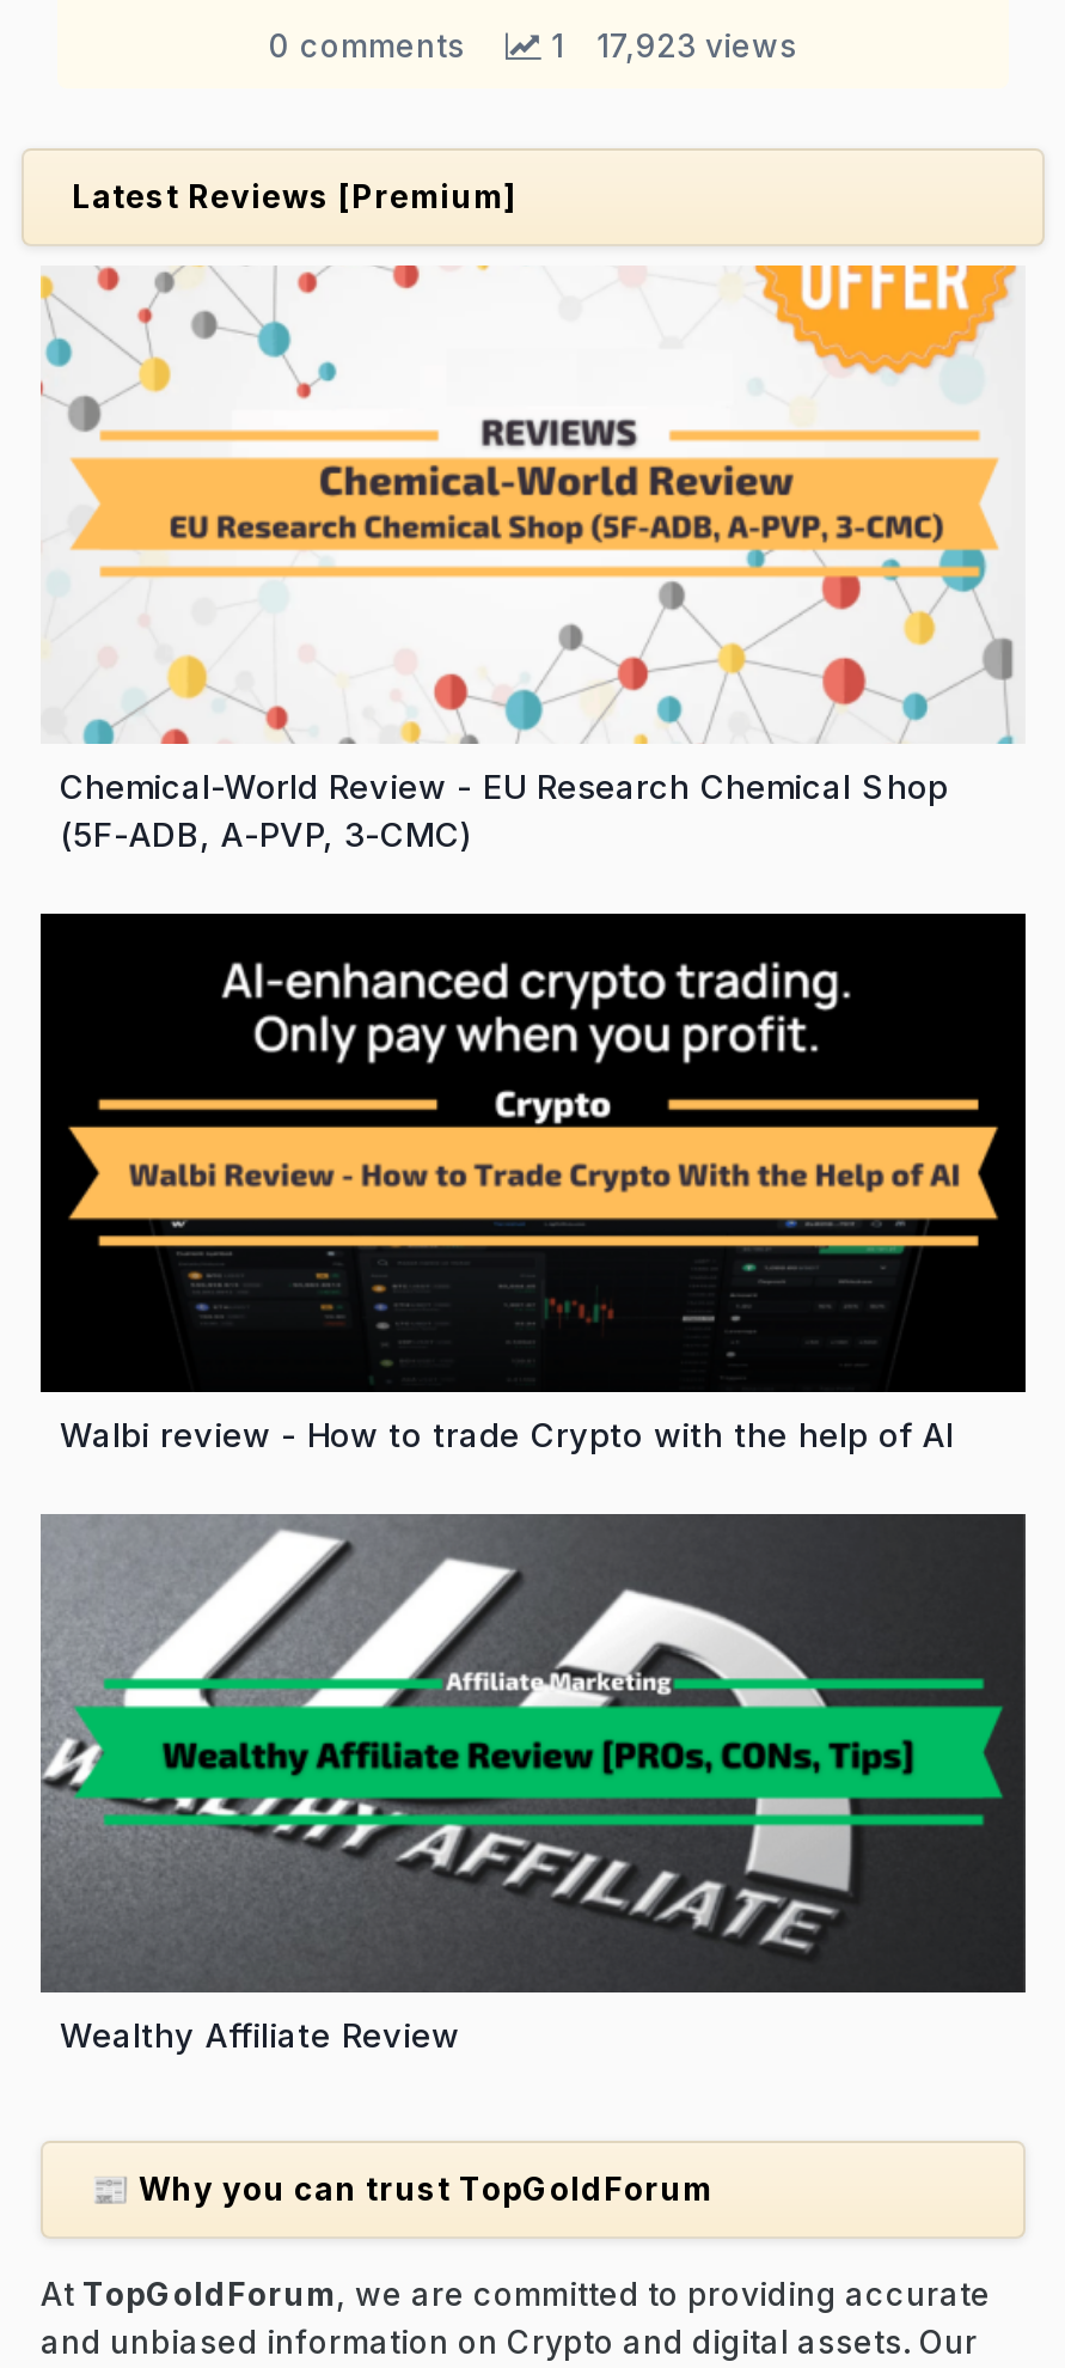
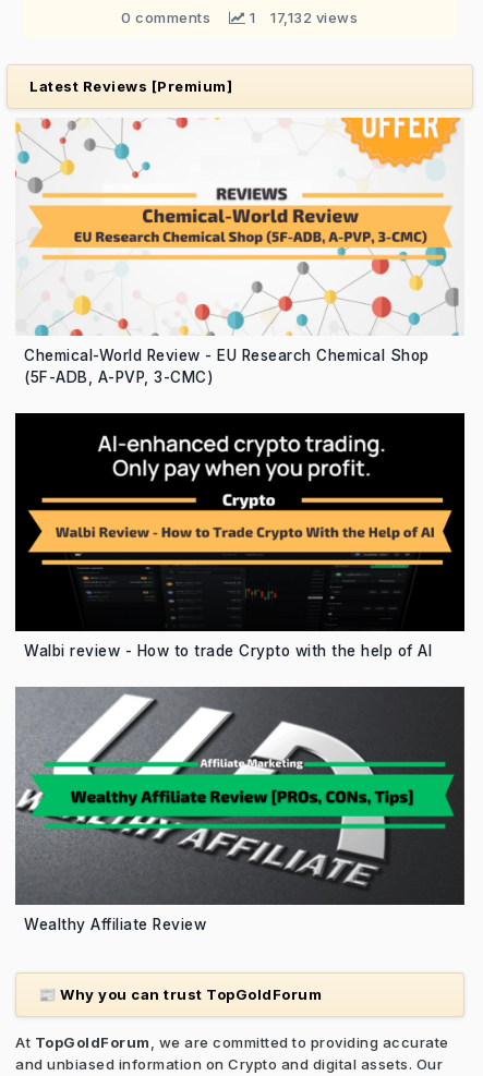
[542,27,797,65] 1 17,923 views -> [246,9,358,26] 1 17,132 views

